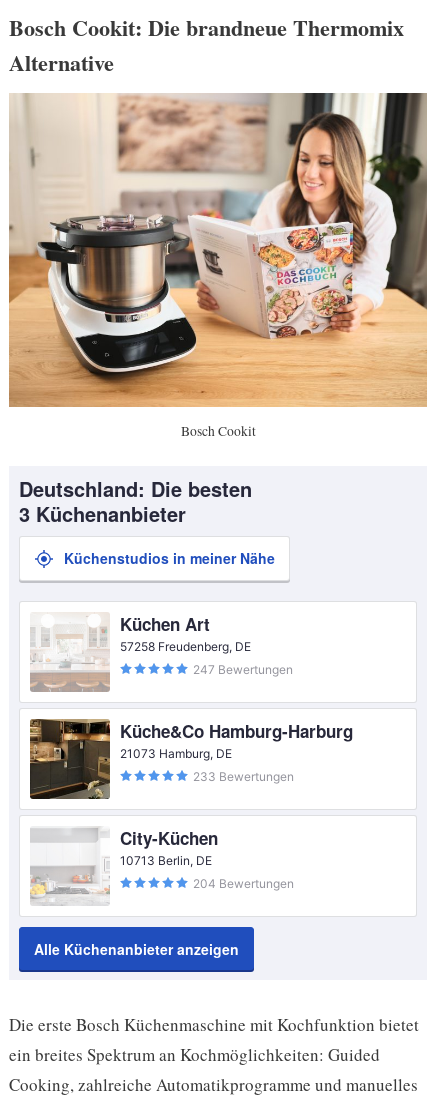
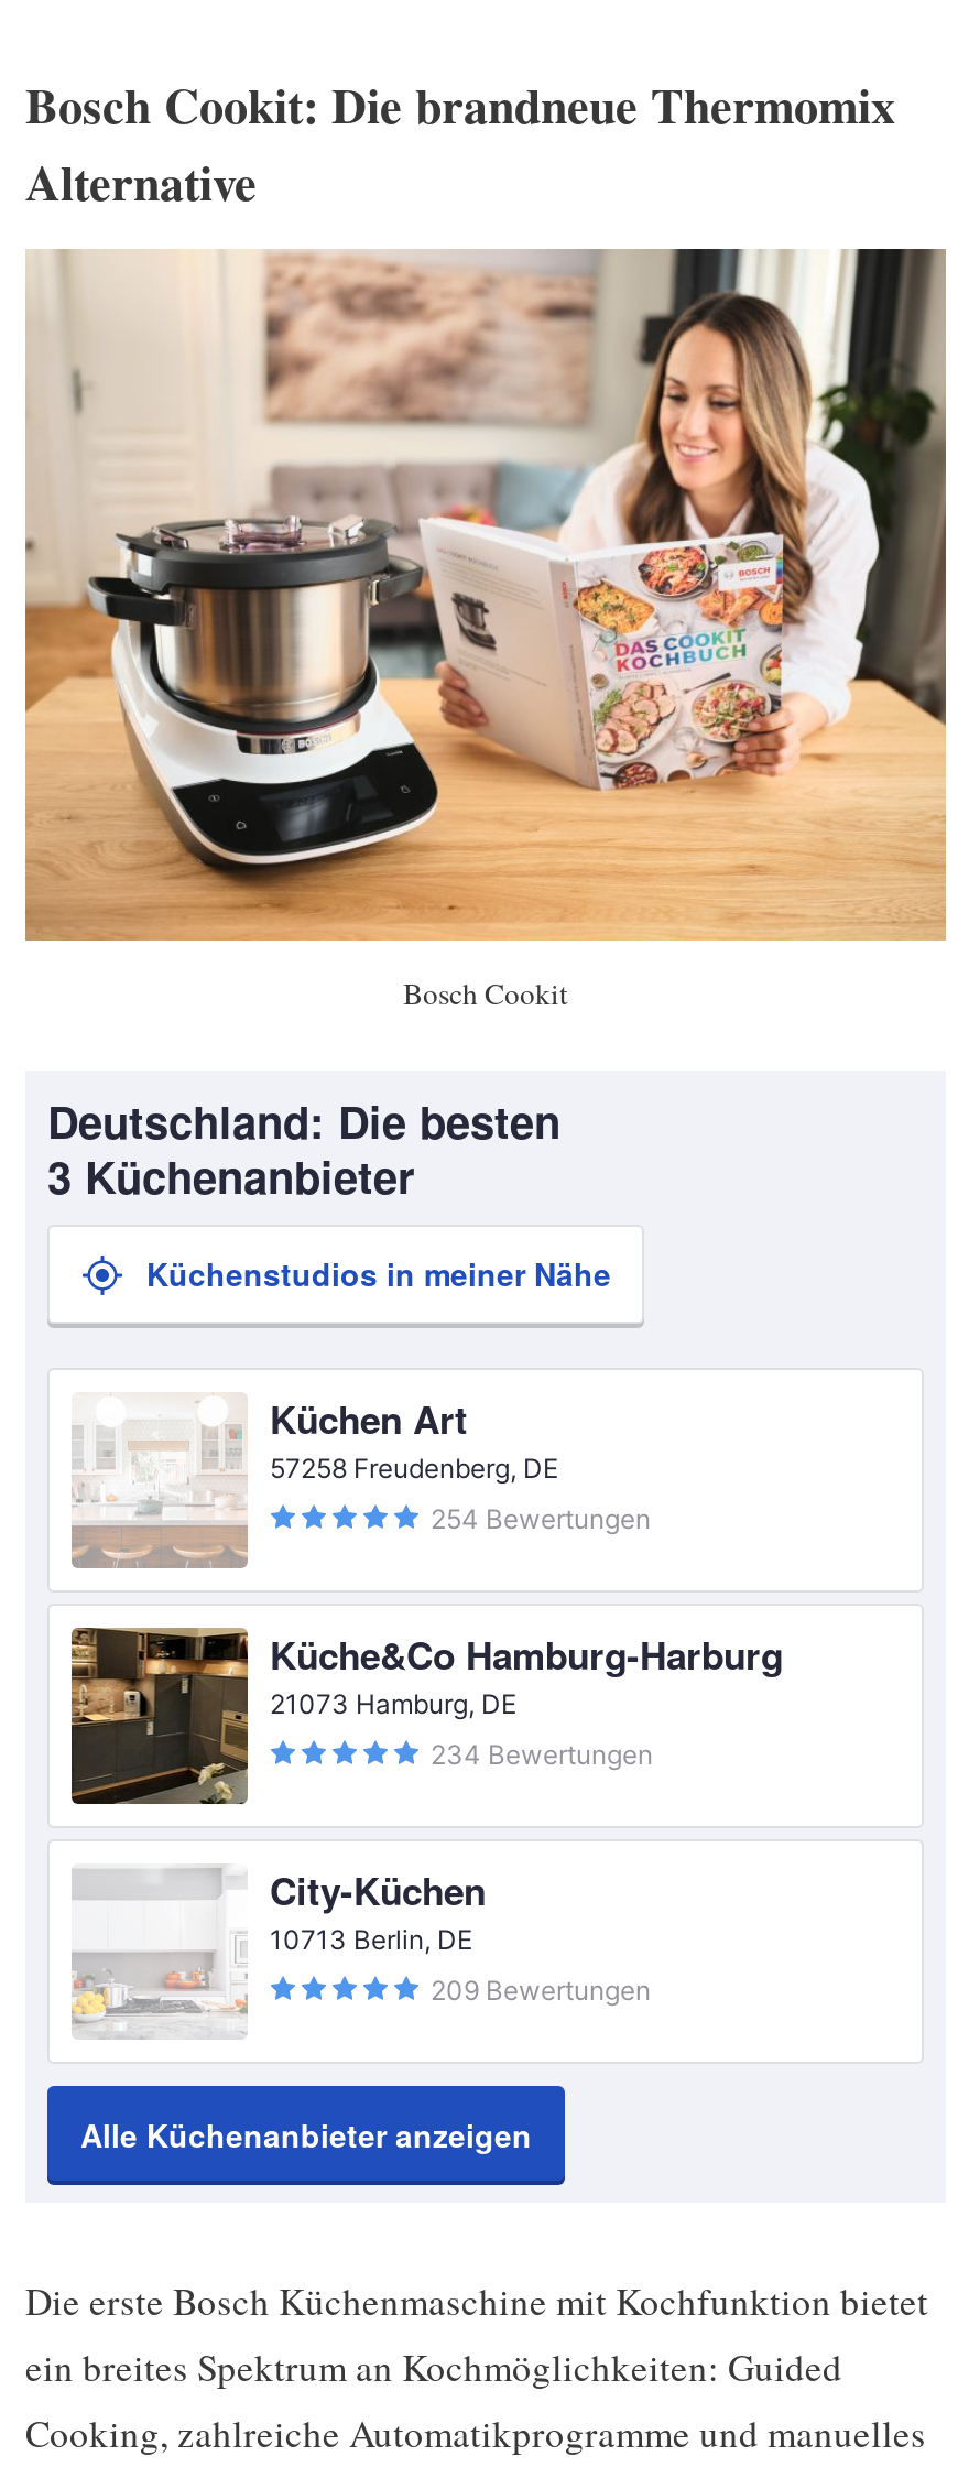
[193,662,293,677] 247 Bewertungen -> [431,1502,651,1535] 254 Bewertungen
[193,769,294,784] 233 Bewertungen -> [431,1738,653,1771] 234 Bewertungen
[193,876,294,891] 204 Bewertungen -> [431,1974,651,2007] 209 Bewertungen

